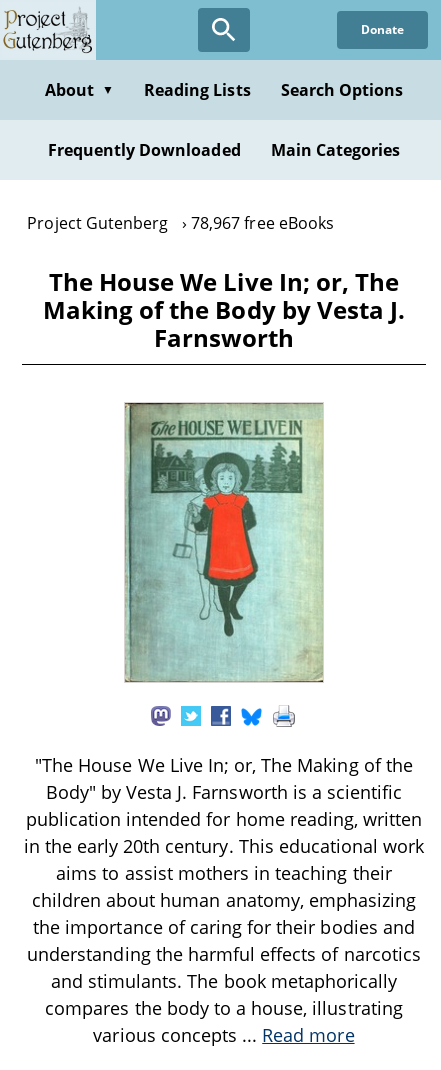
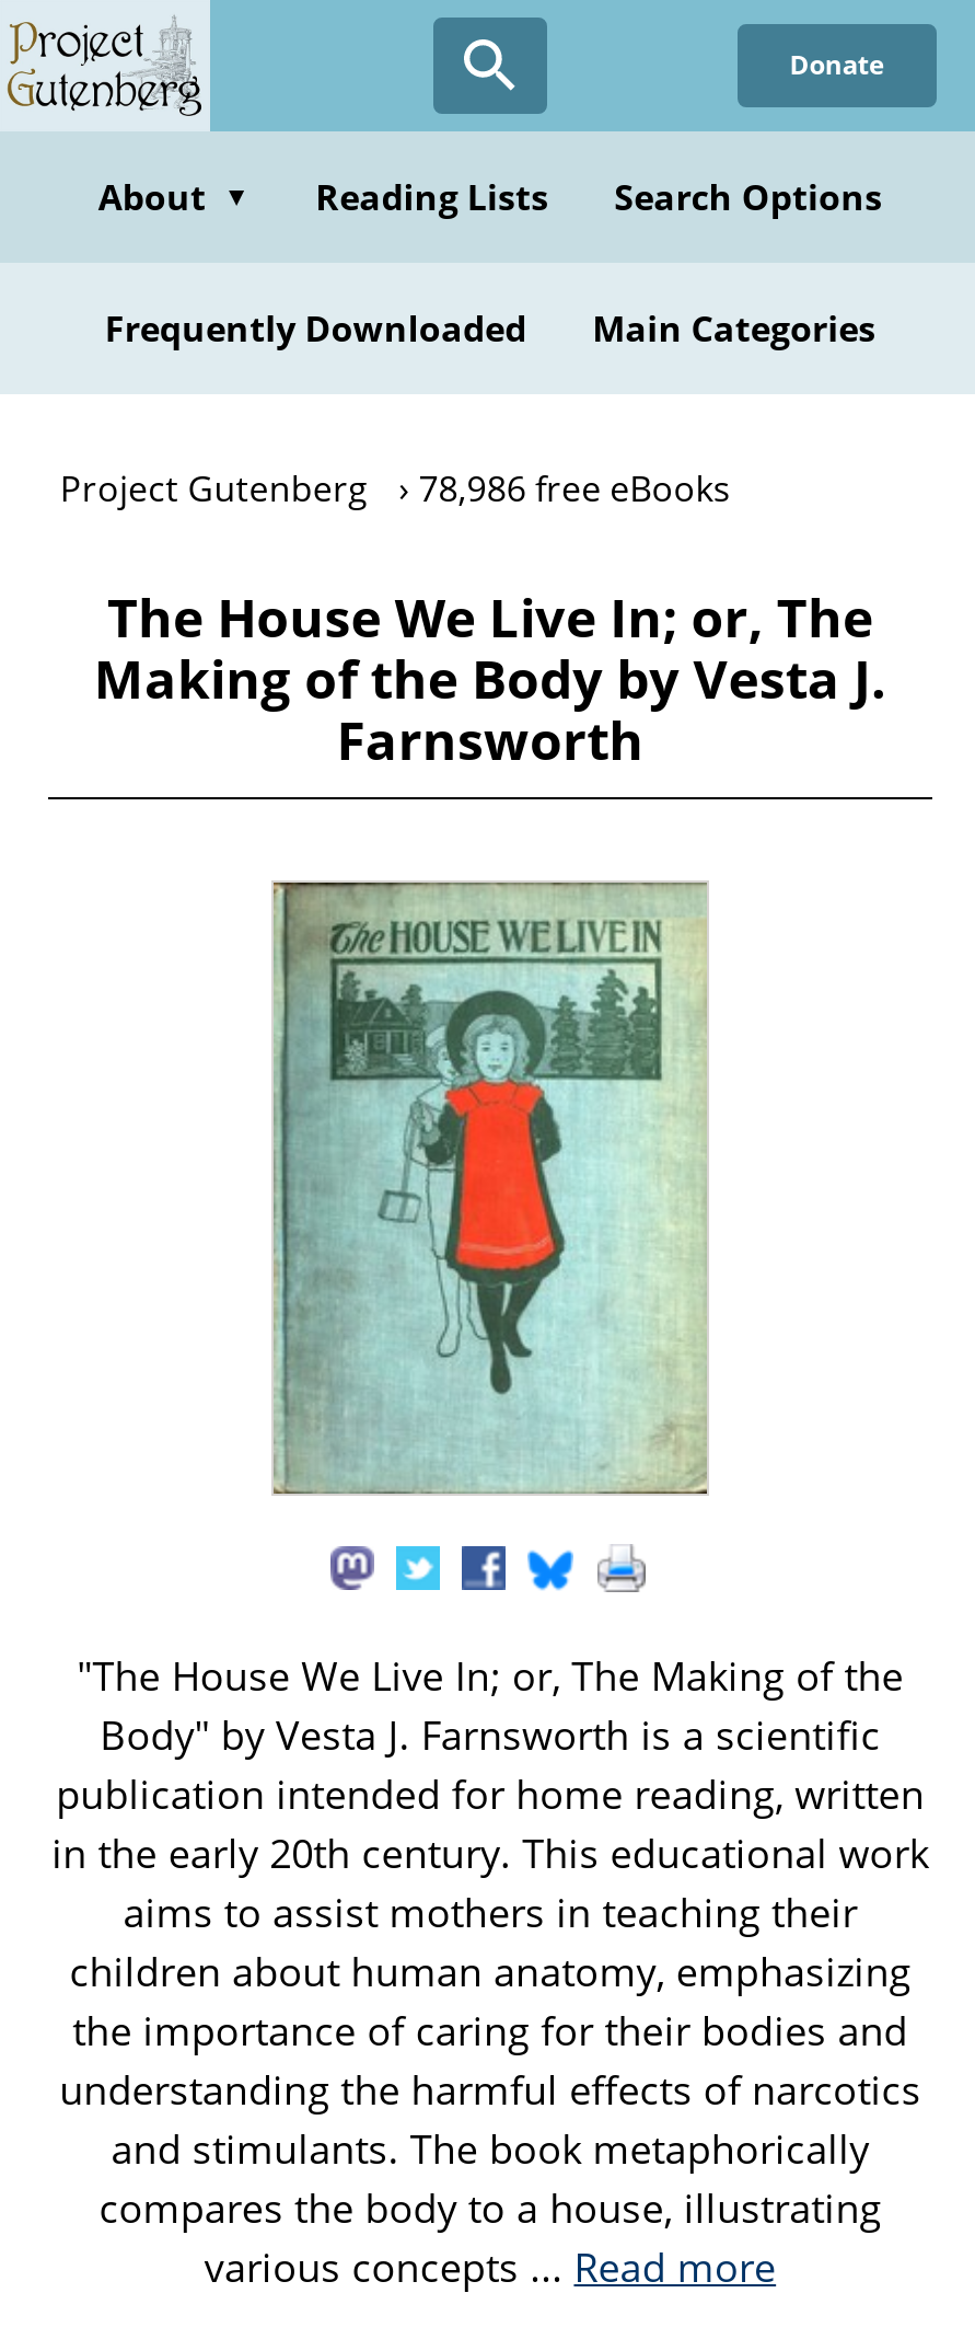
[27,212,334,234] Project Gutenberg 78,967 free eBooks -> [60,464,731,512] Project Gutenberg 78,986 free eBooks

